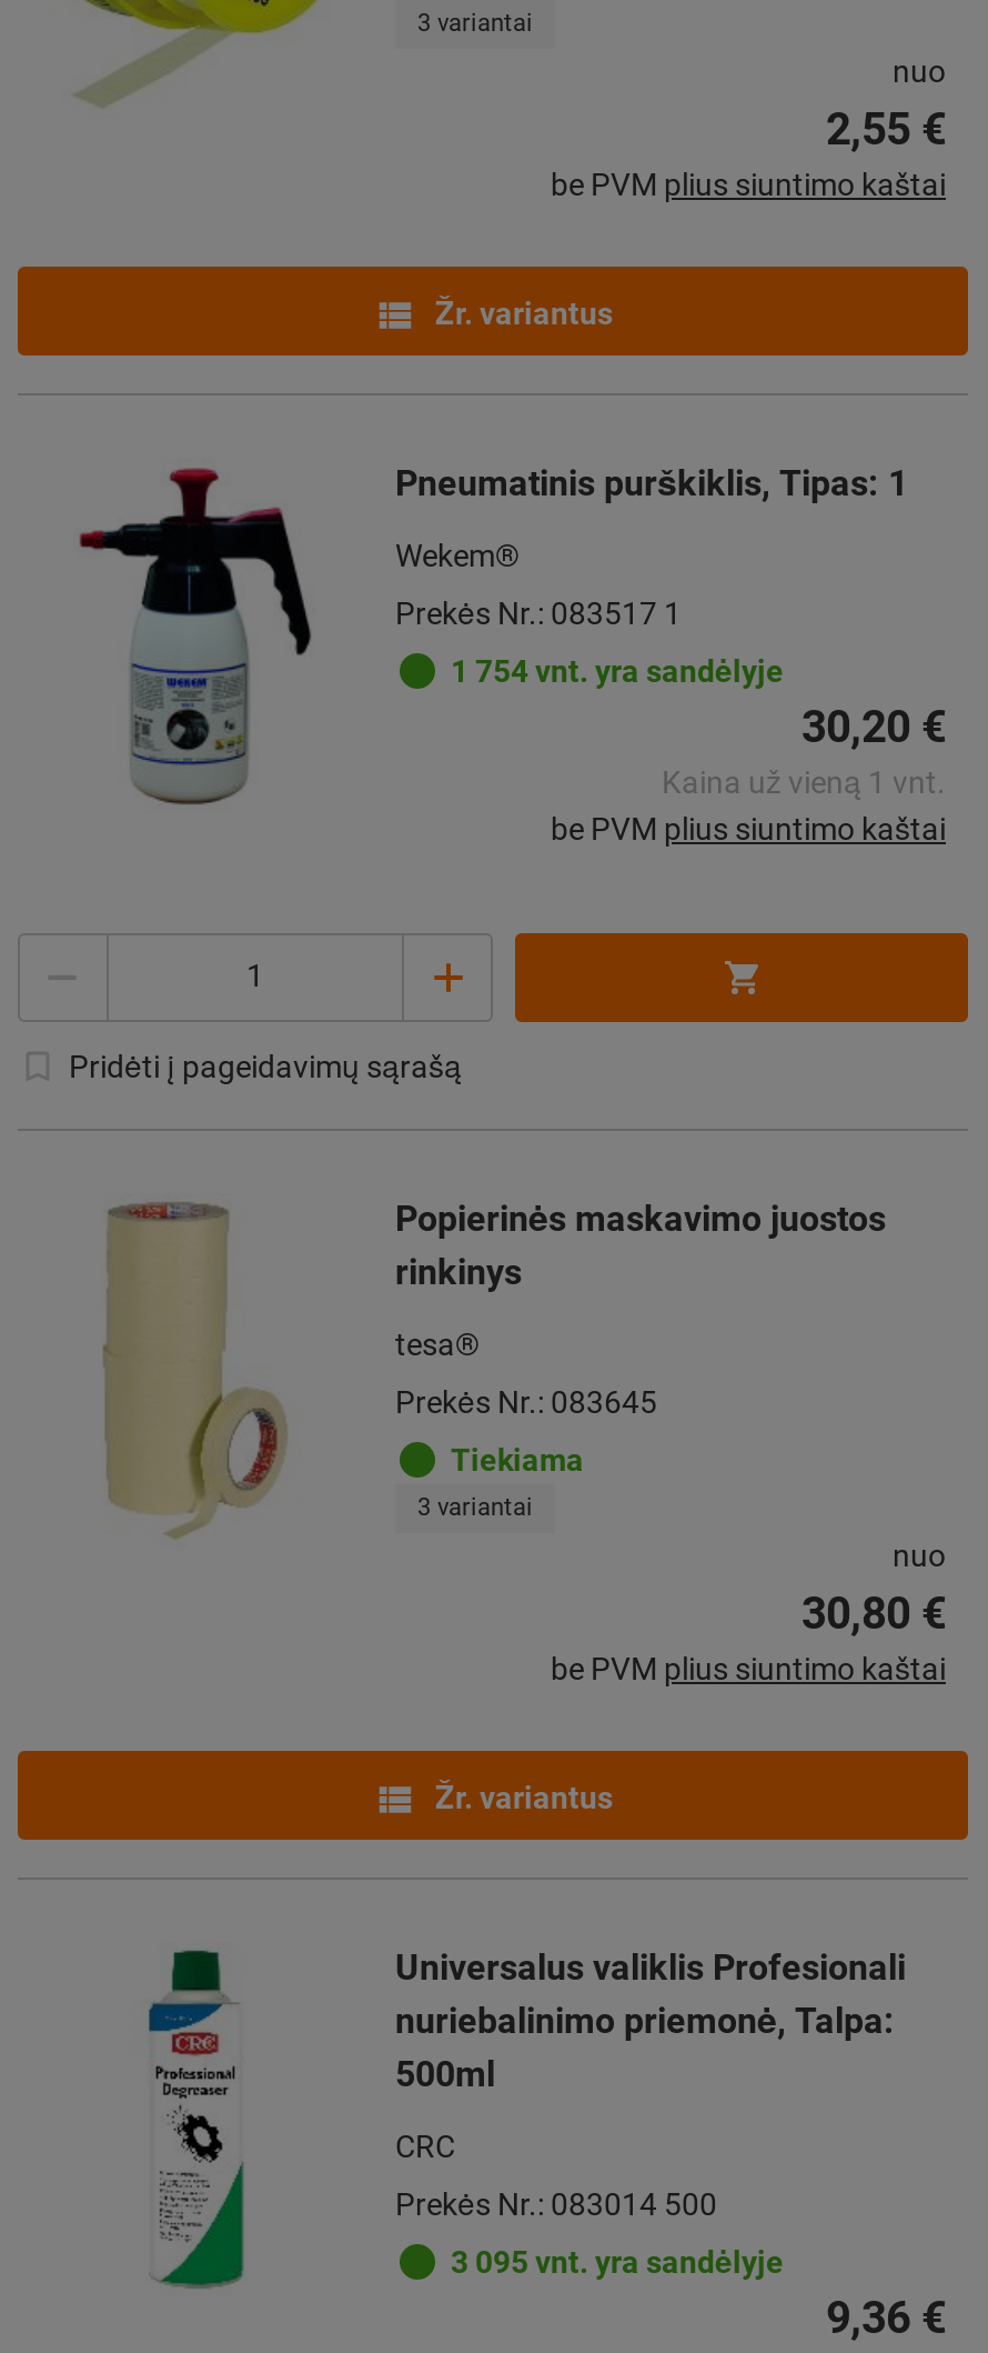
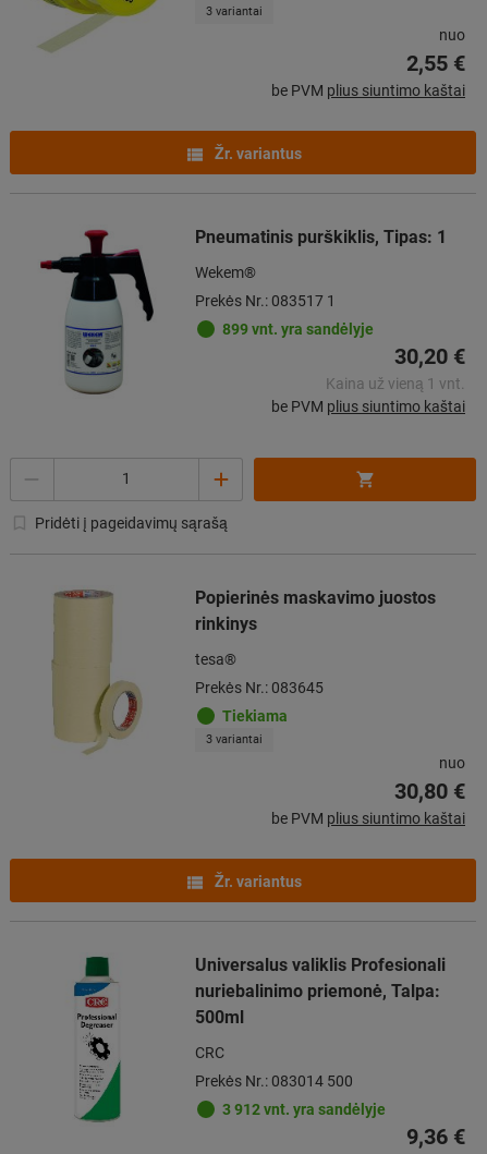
[451,652,784,688] 1 754 vnt. yra sandėlyje -> [222,320,374,337] 899 vnt. yra sandėlyje
[451,2243,784,2279] 3 095 vnt. yra sandėlyje -> [222,1100,386,1117] 3 912 vnt. yra sandėlyje

